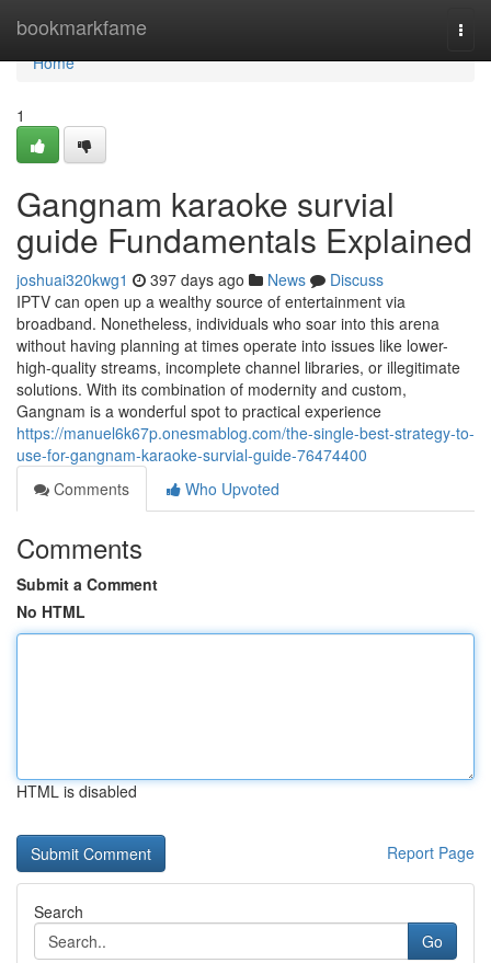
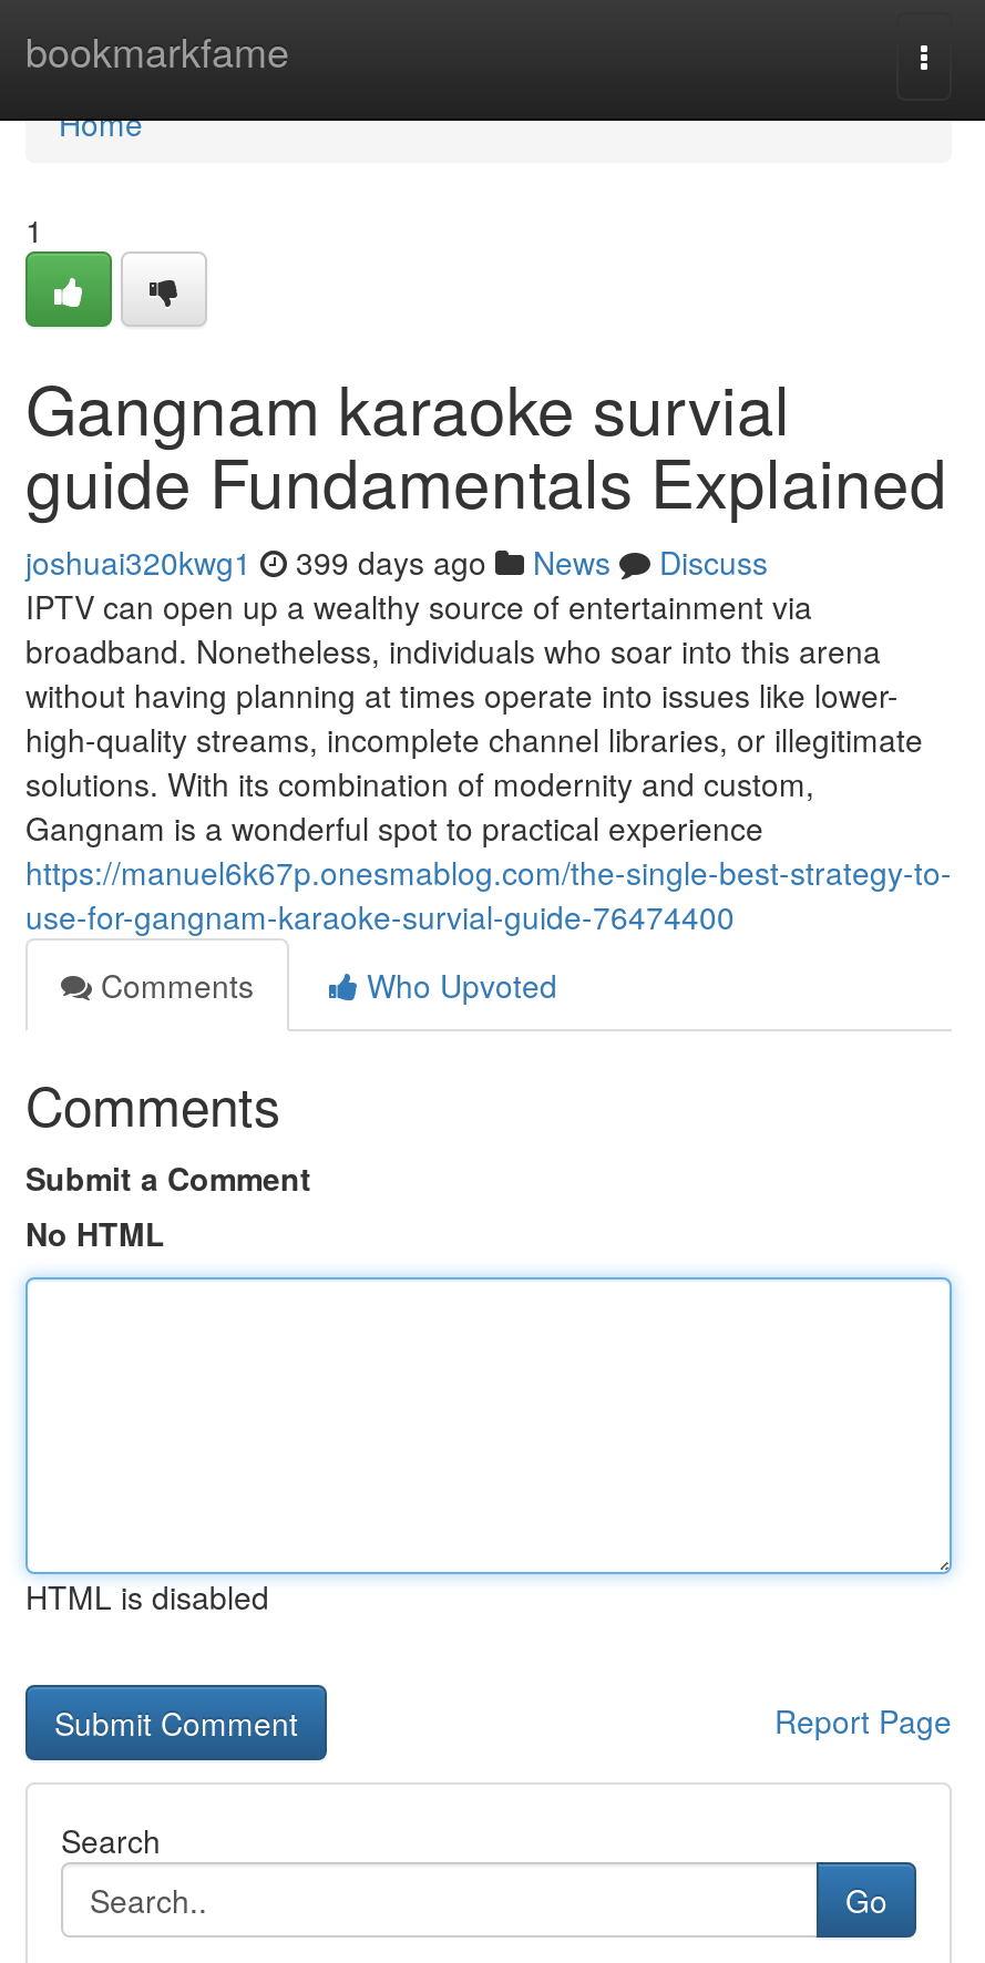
[16,268,384,290] joshuai320kwg1 397 days ago News Discuss -> [25,539,768,584] joshuai320kwg1 399 days ago News Discuss

